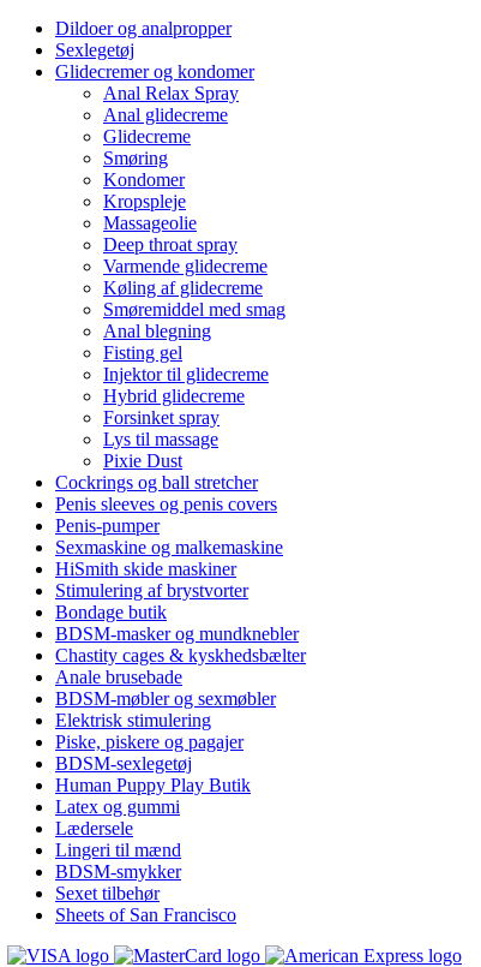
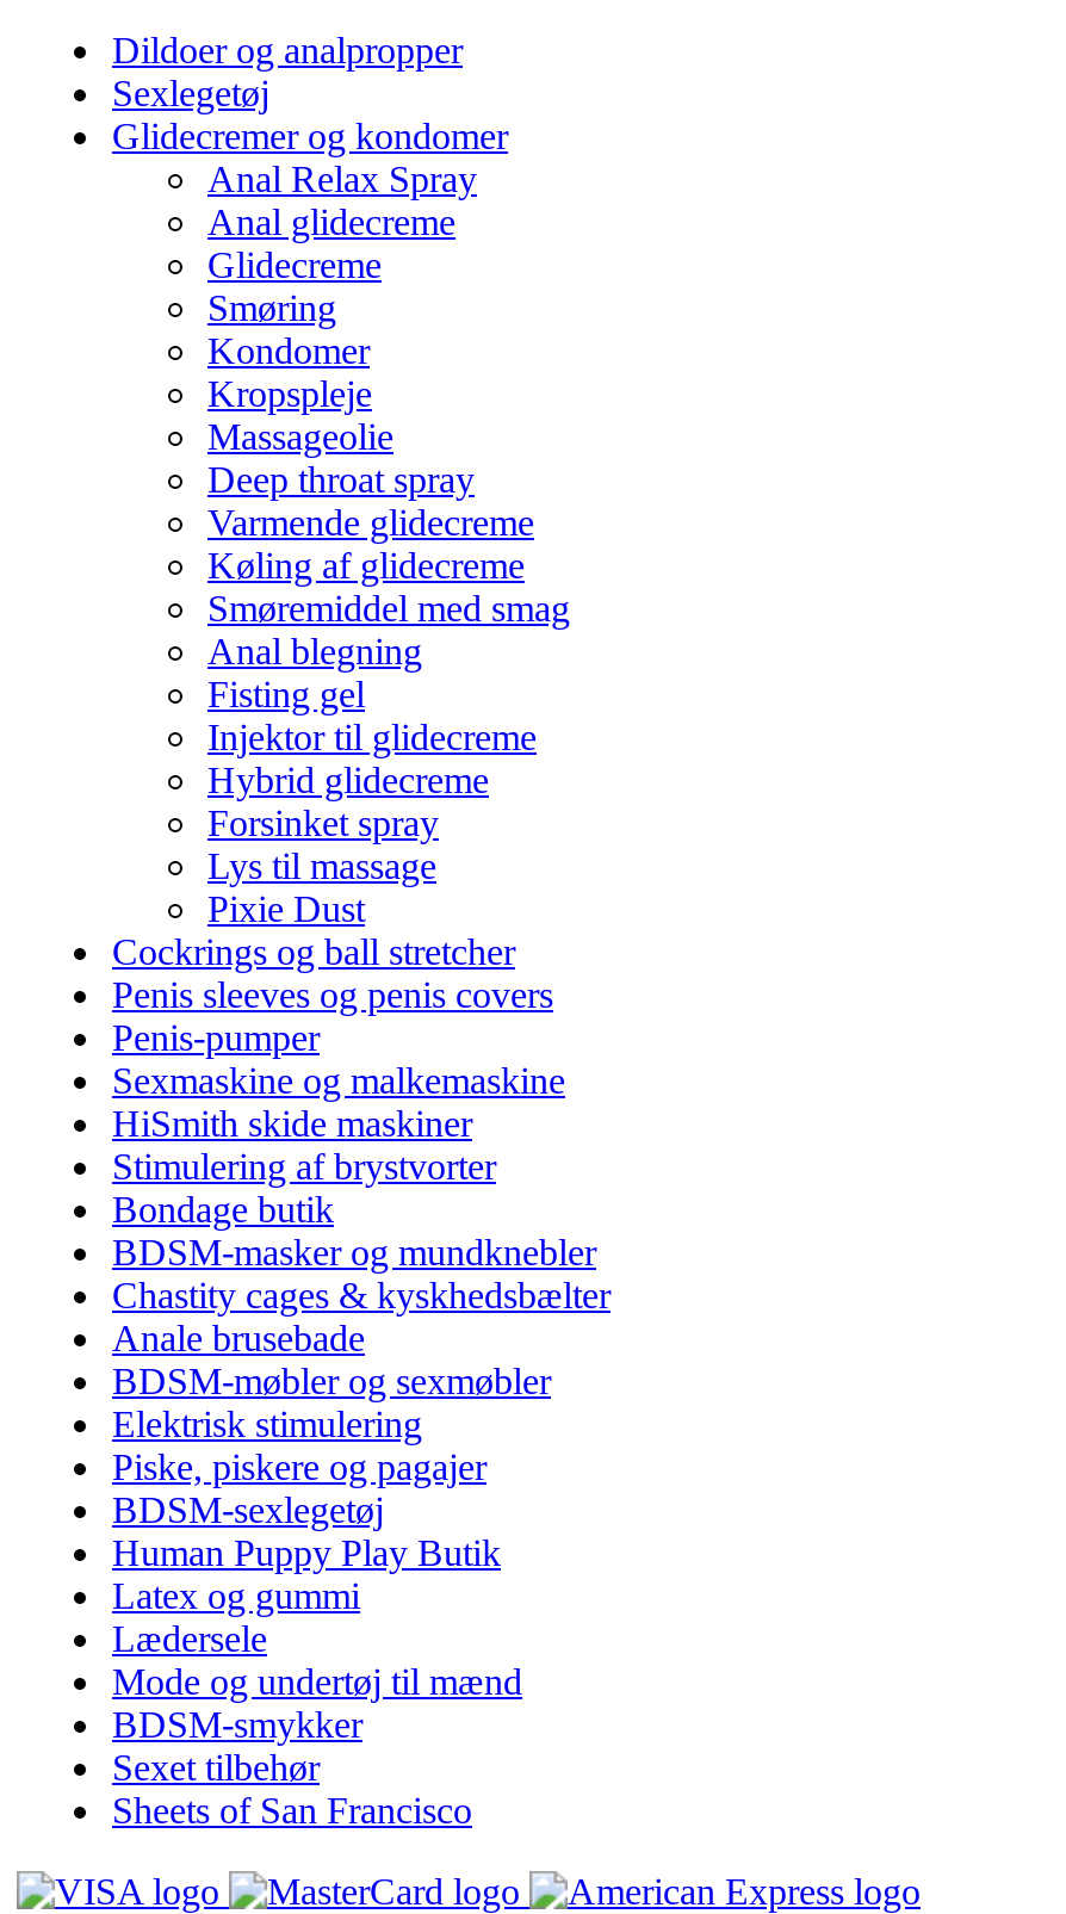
[55,840,181,860] Lingeri til mænd -> [112,1662,522,1702] Mode og undertøj til mænd

